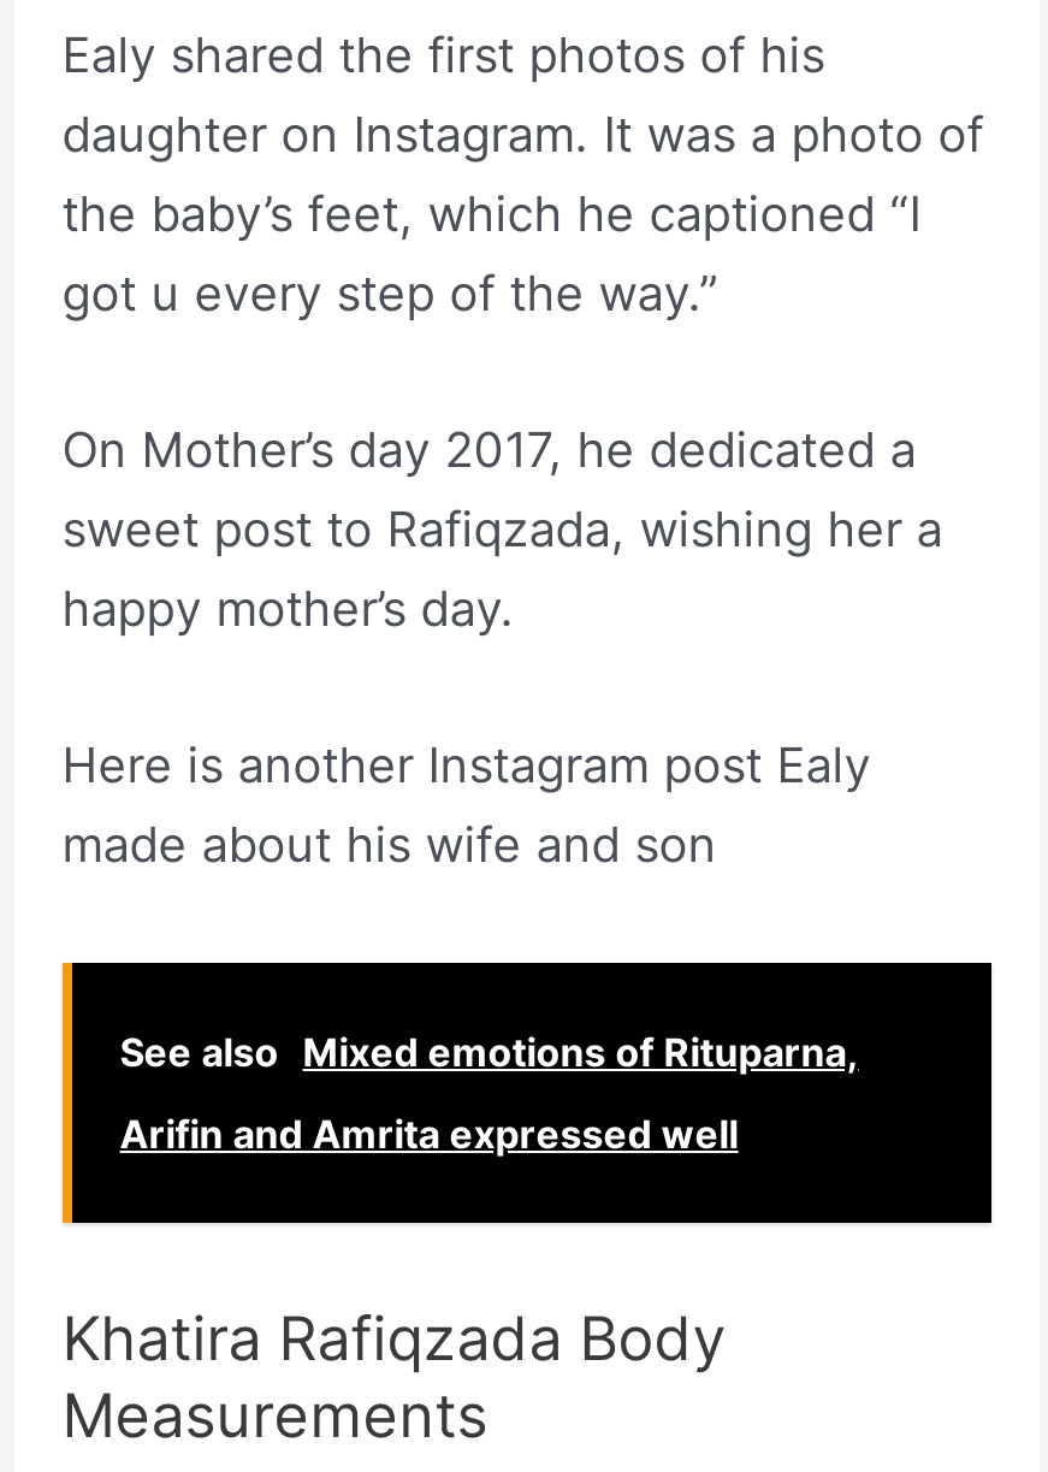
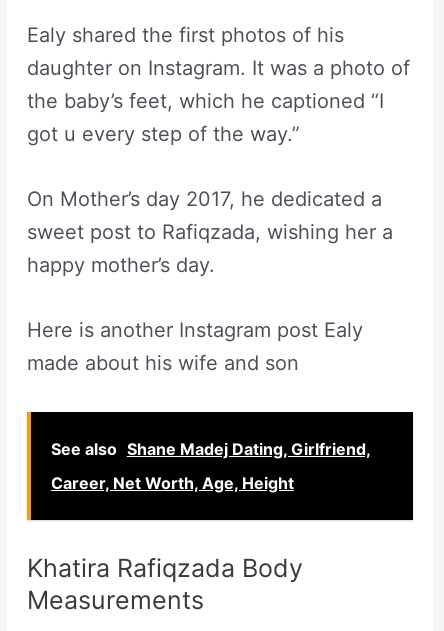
[120,1027,859,1075] See also Mixed emotions of Rituparna, -> [51,439,371,459] See also Shane Madej Dating, Girlfriend,
[120,1109,738,1157] Arifin and Amrita expressed well -> [51,473,294,493] Career, Net Worth, Age, Height

